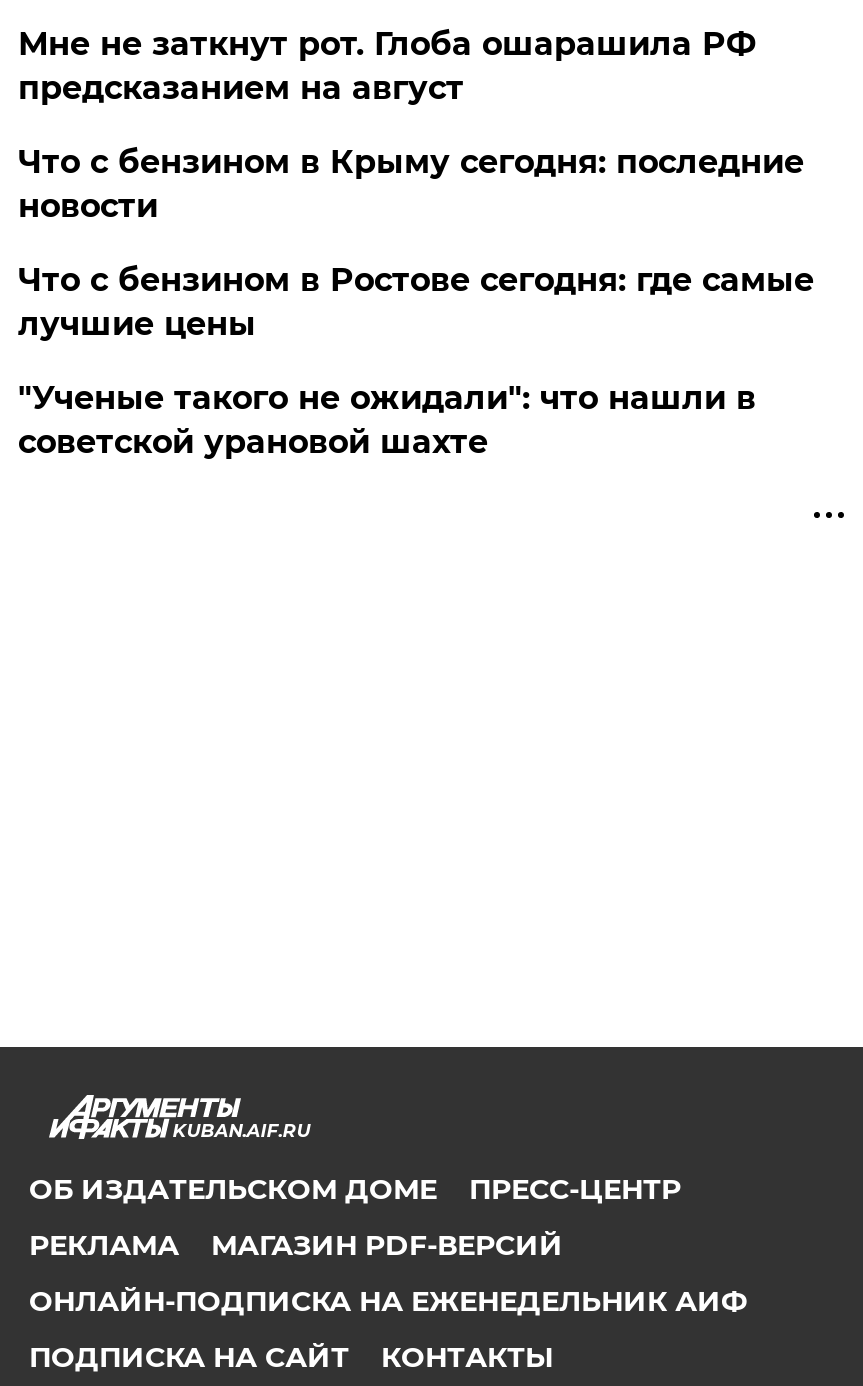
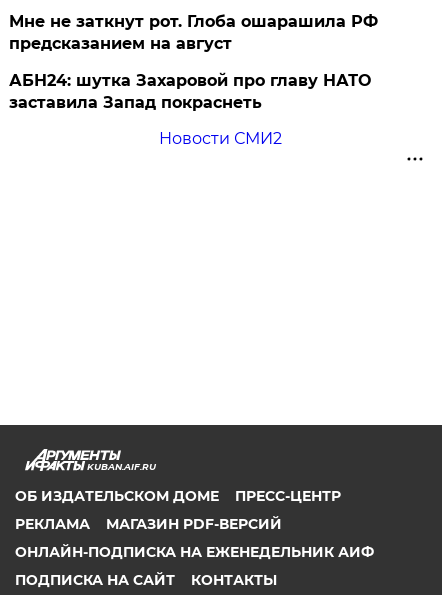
[18,144,814,462] Что с бензином в Крыму сегодня: последние | новости | Что с бензином в Ростове сегодня: где самые | лучшие цены | "Ученые такого не ожидали": что нашли в | советской урановой шахте -> [9,71,371,148] АБН24: шутка Захаровой про главу НАТО | заставила Запад покраснеть | Новости СМИ2

